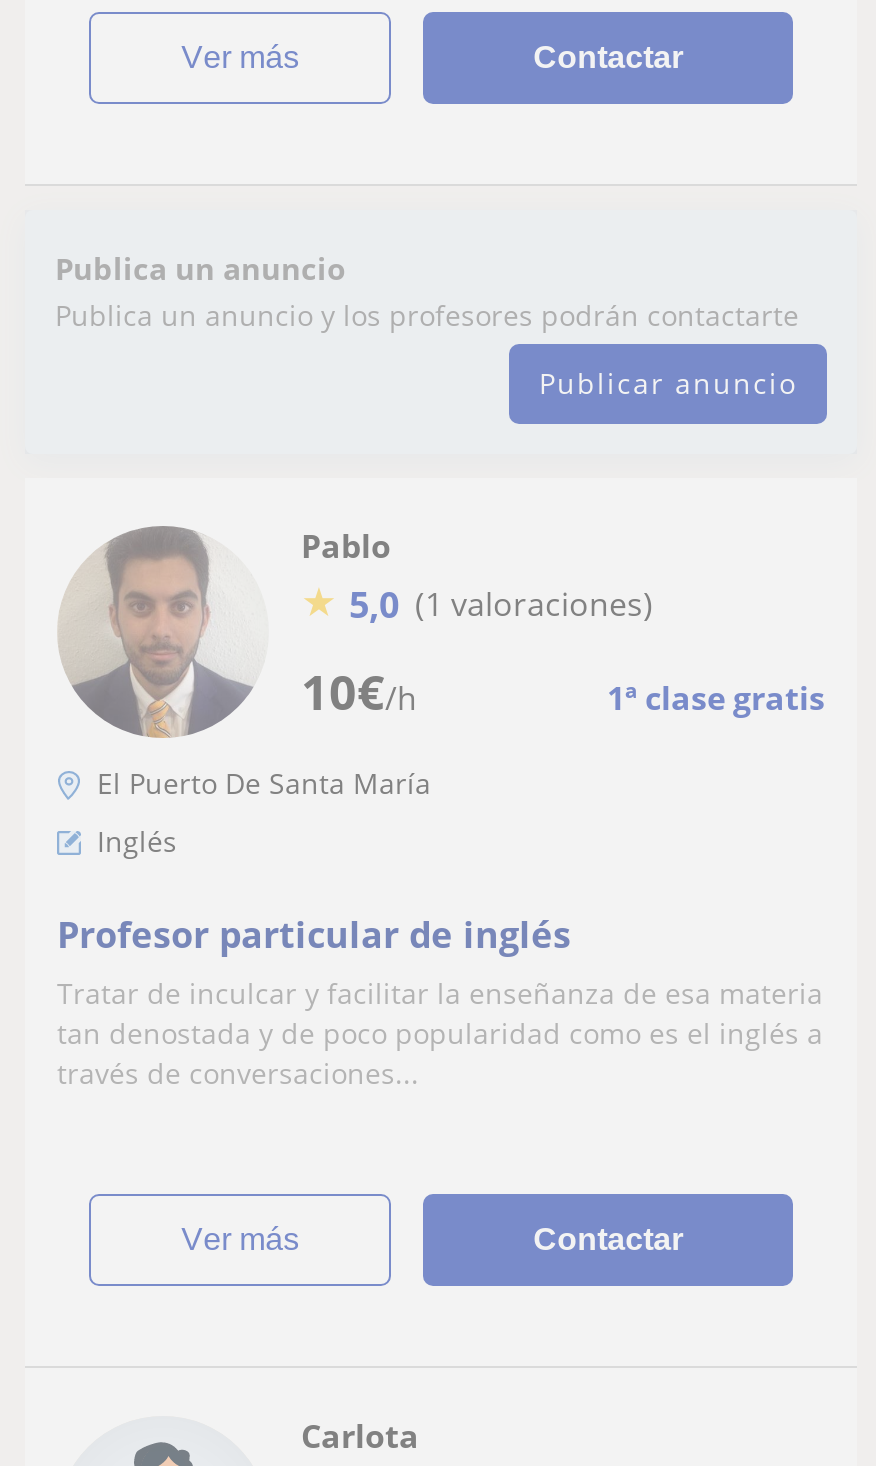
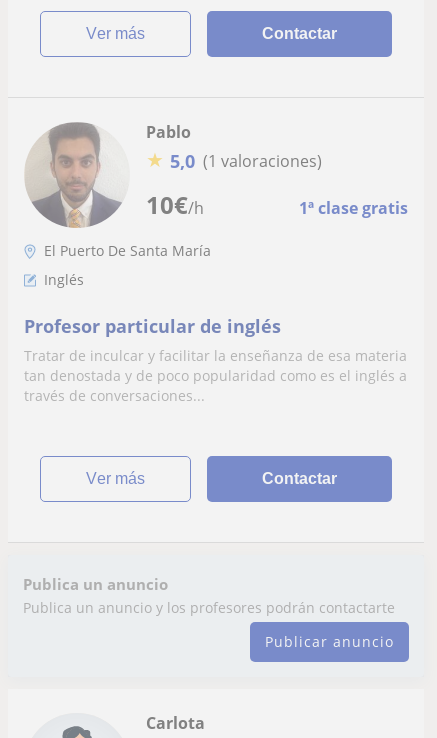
moved [55,248,799,402] -> [23,574,395,651]: Publica un anuncio | Publica un anuncio y los profesores podrán contactarte | Publicar anuncio
moved [57,524,825,1256] -> [24,121,408,487]: [image] | 10€/h | 1ª clase gratis | ... | ver más | Contactar

